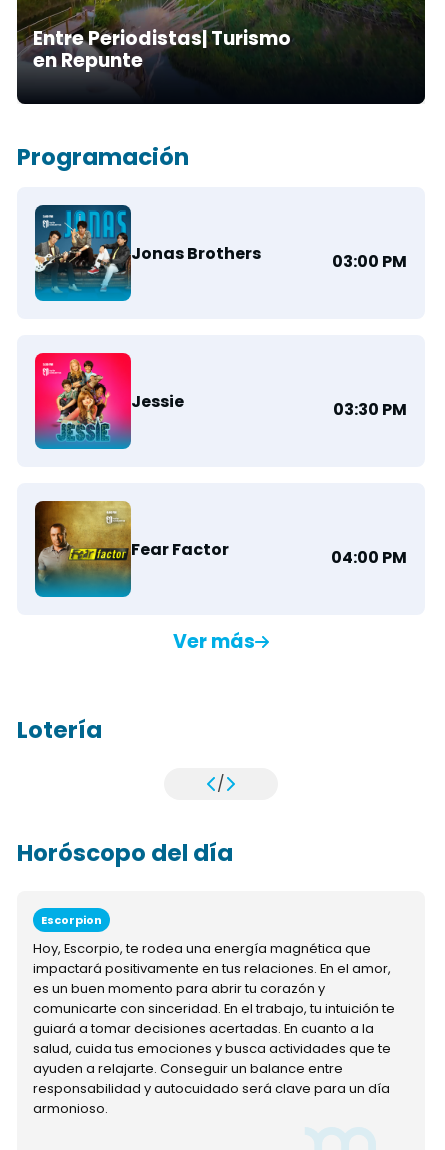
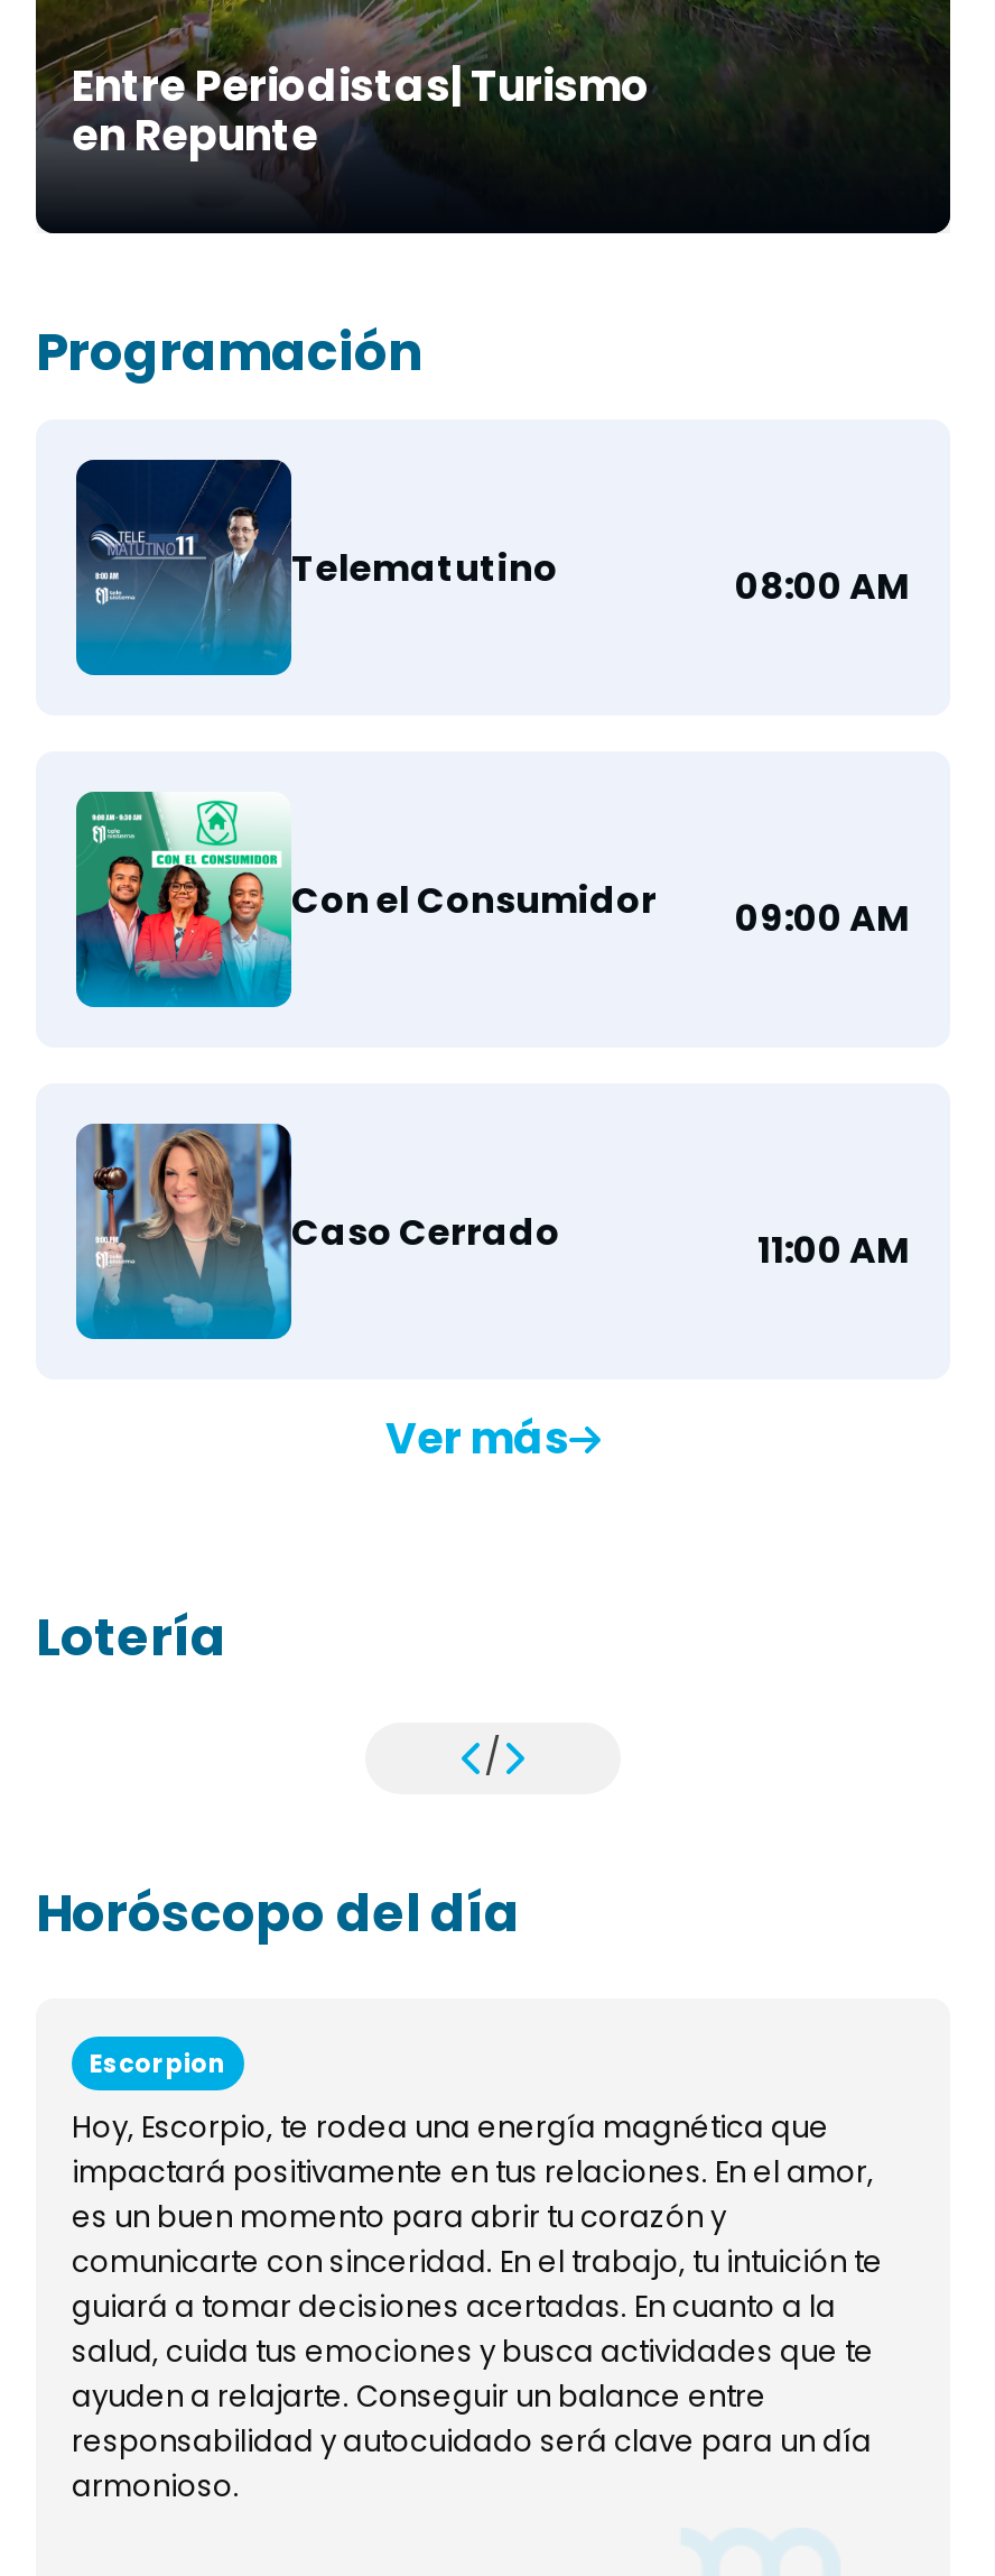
[35,205,407,293] [image] | Jonas Brothers | 03:00 PM -> [74,460,910,655] [image] | Telematutino | 08:00 AM
[34,352,407,445] [image] | Jessie | 03:30 PM -> [74,790,910,996] [image] | Con el Consumidor | 09:00 AM
[34,500,407,592] [image] | Fear Factor | 04:00 PM -> [74,1121,910,1326] [image] | Caso Cerrado | 11:00 AM

